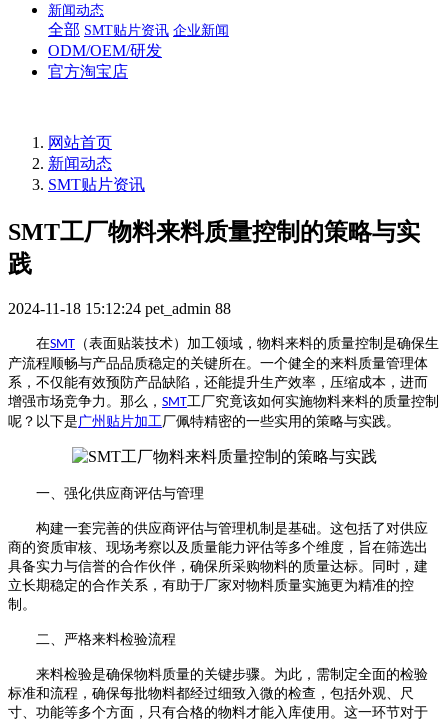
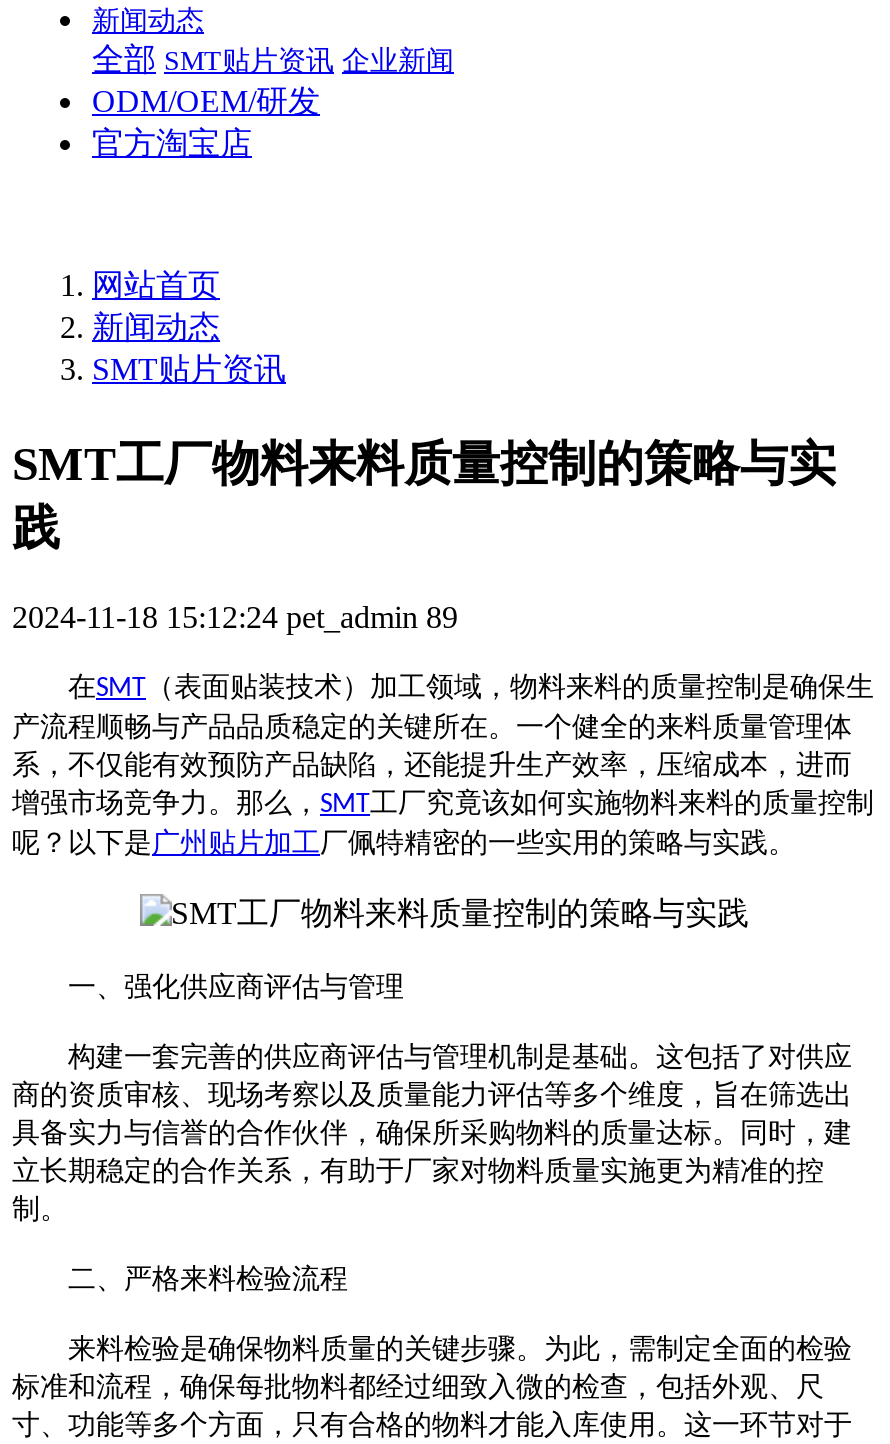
[8,300,231,317] 2024-11-18 15:12:24 pet_admin 88 -> [12,600,458,634] 2024-11-18 15:12:24 pet_admin 89

